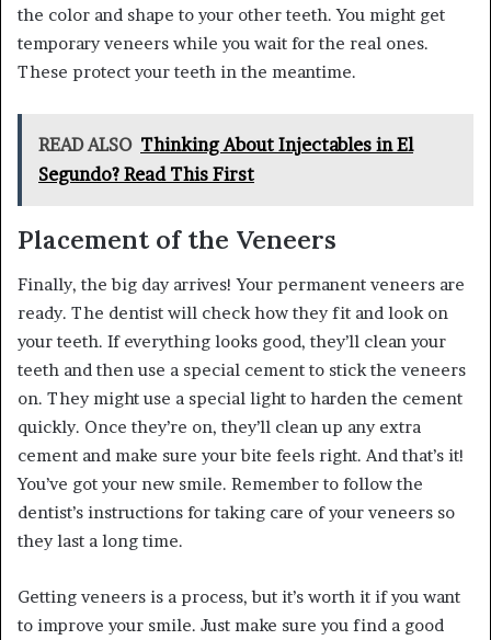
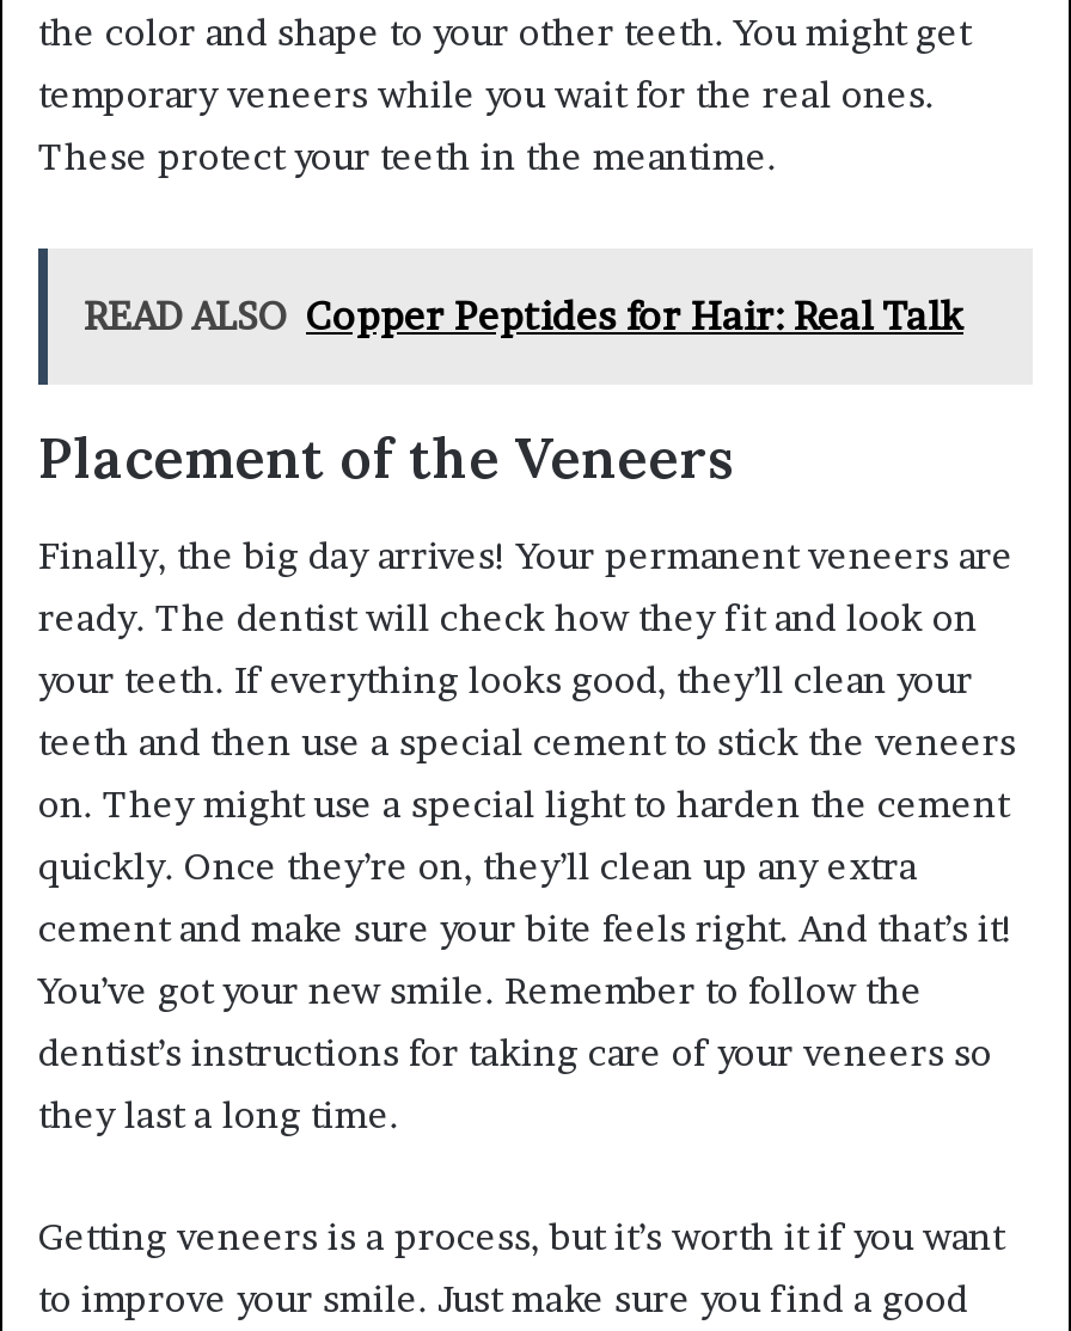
[38,134,413,185] READ ALSO Thinking About Injectables in El | Segundo? Read This First -> [84,292,963,340] READ ALSO Copper Peptides for Hair: Real Talk

